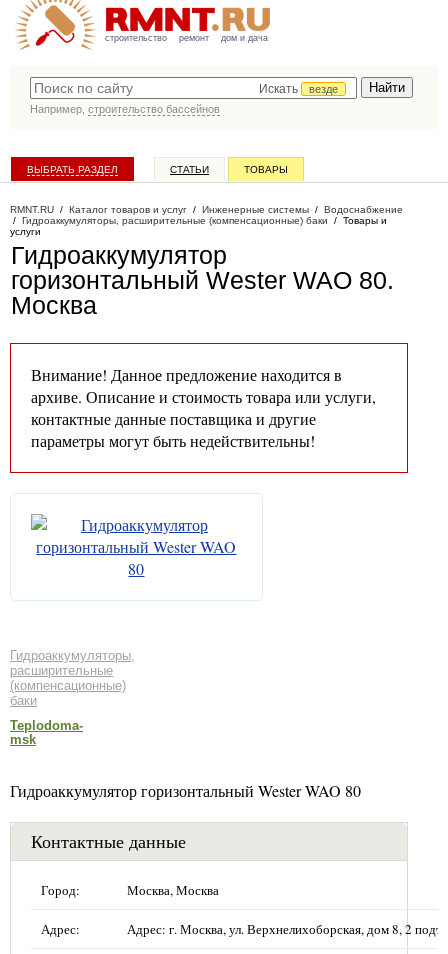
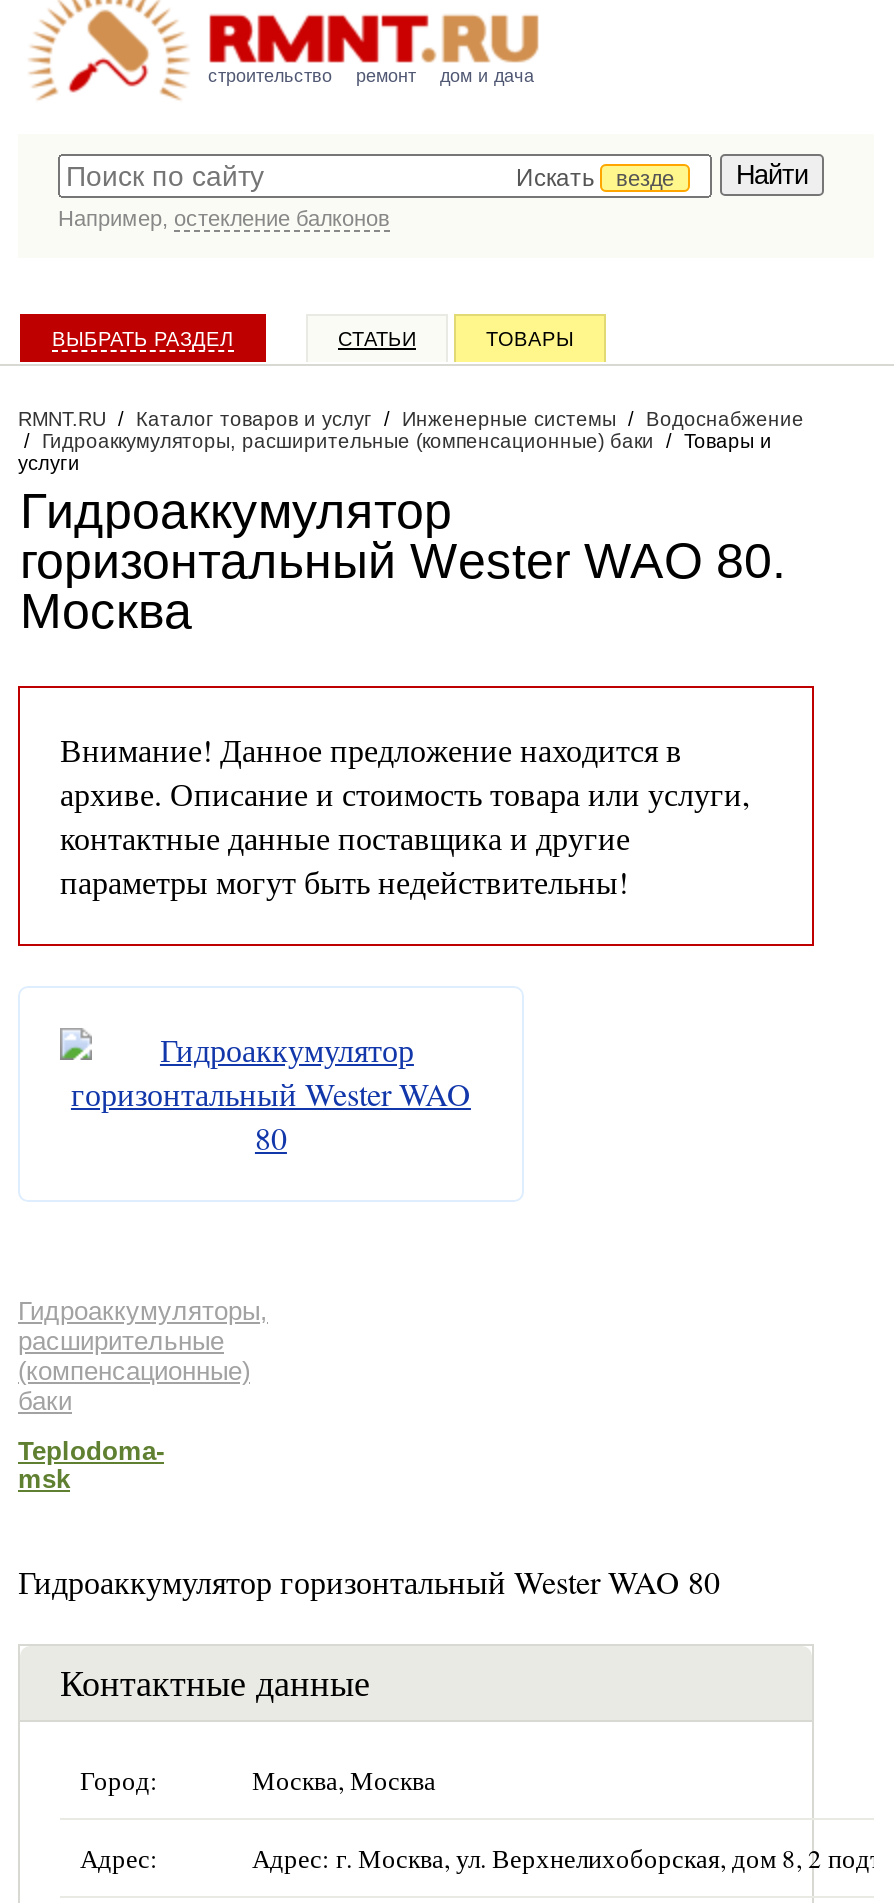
[30,103,220,115] Например, строительство бассейнов -> [58,206,390,230] Например, остекление балконов

